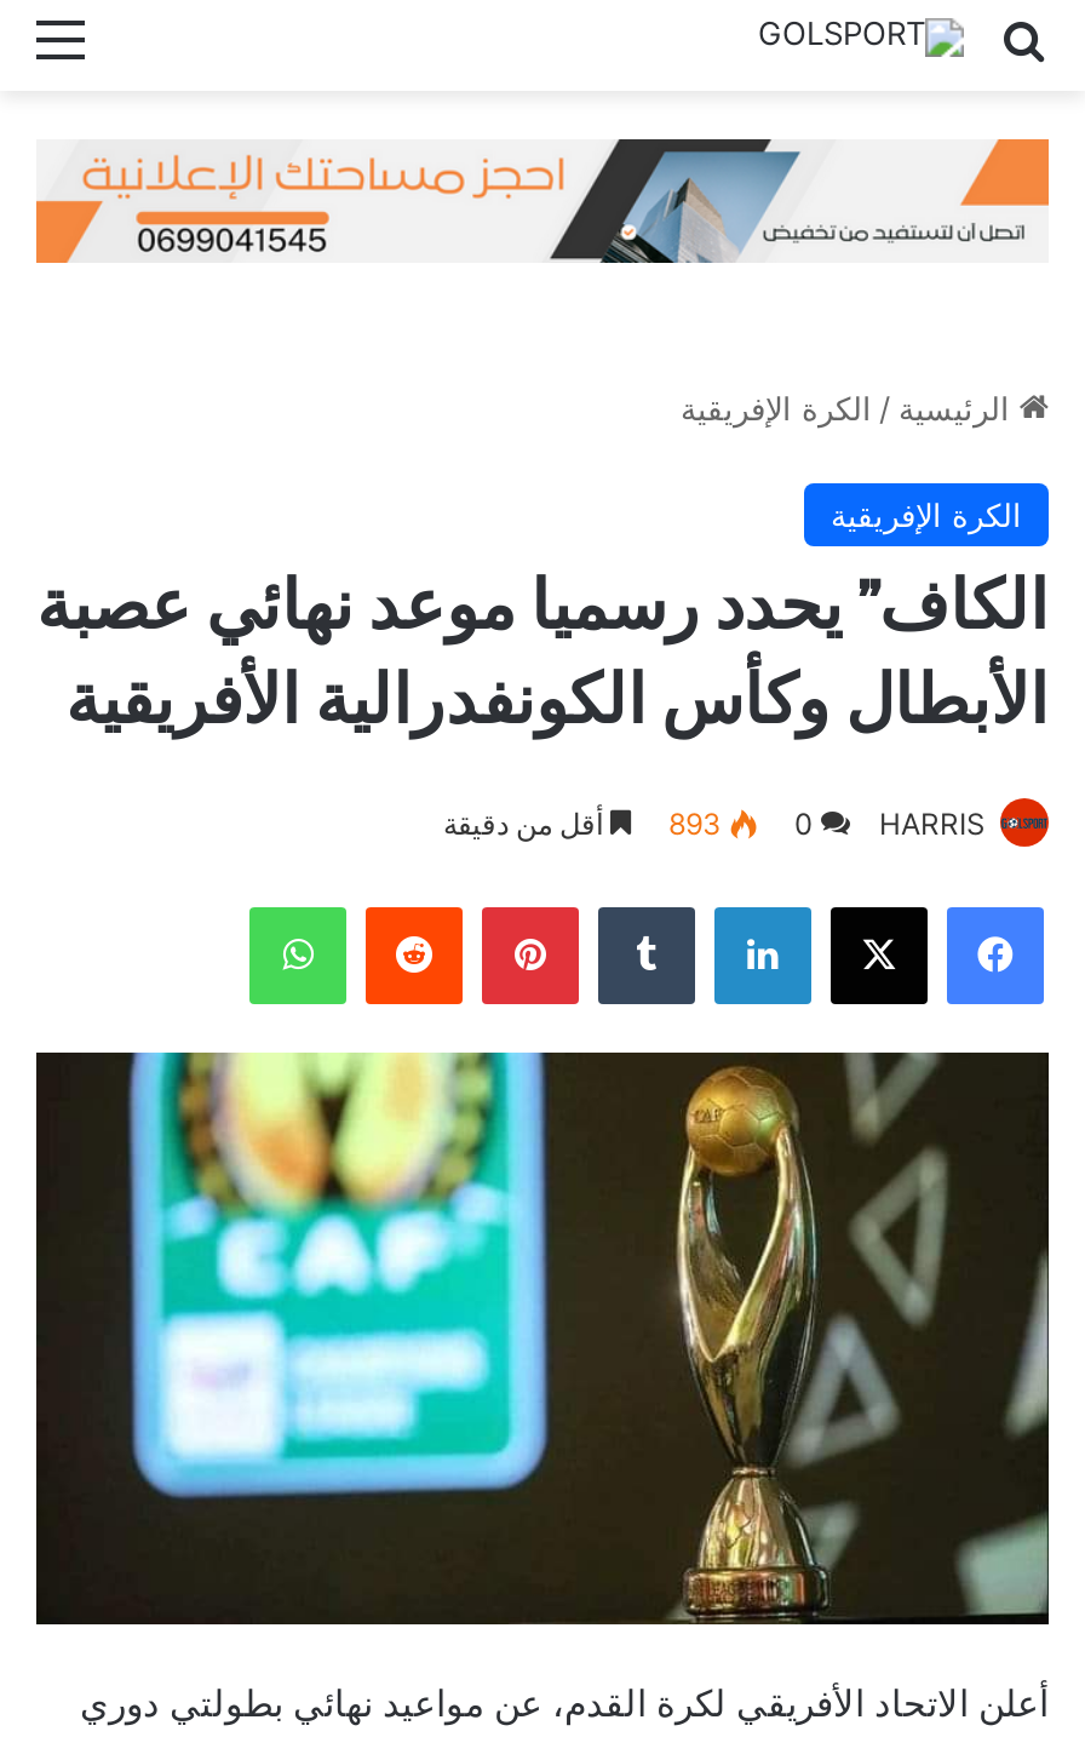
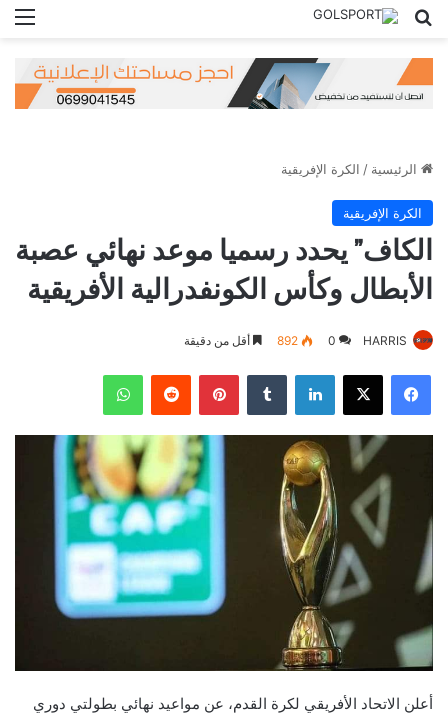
[668,806,722,843] 893 -> [277,333,298,348] 892

